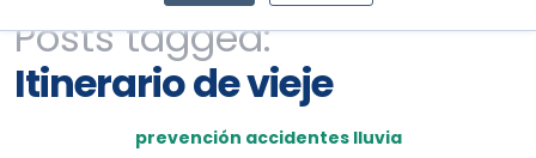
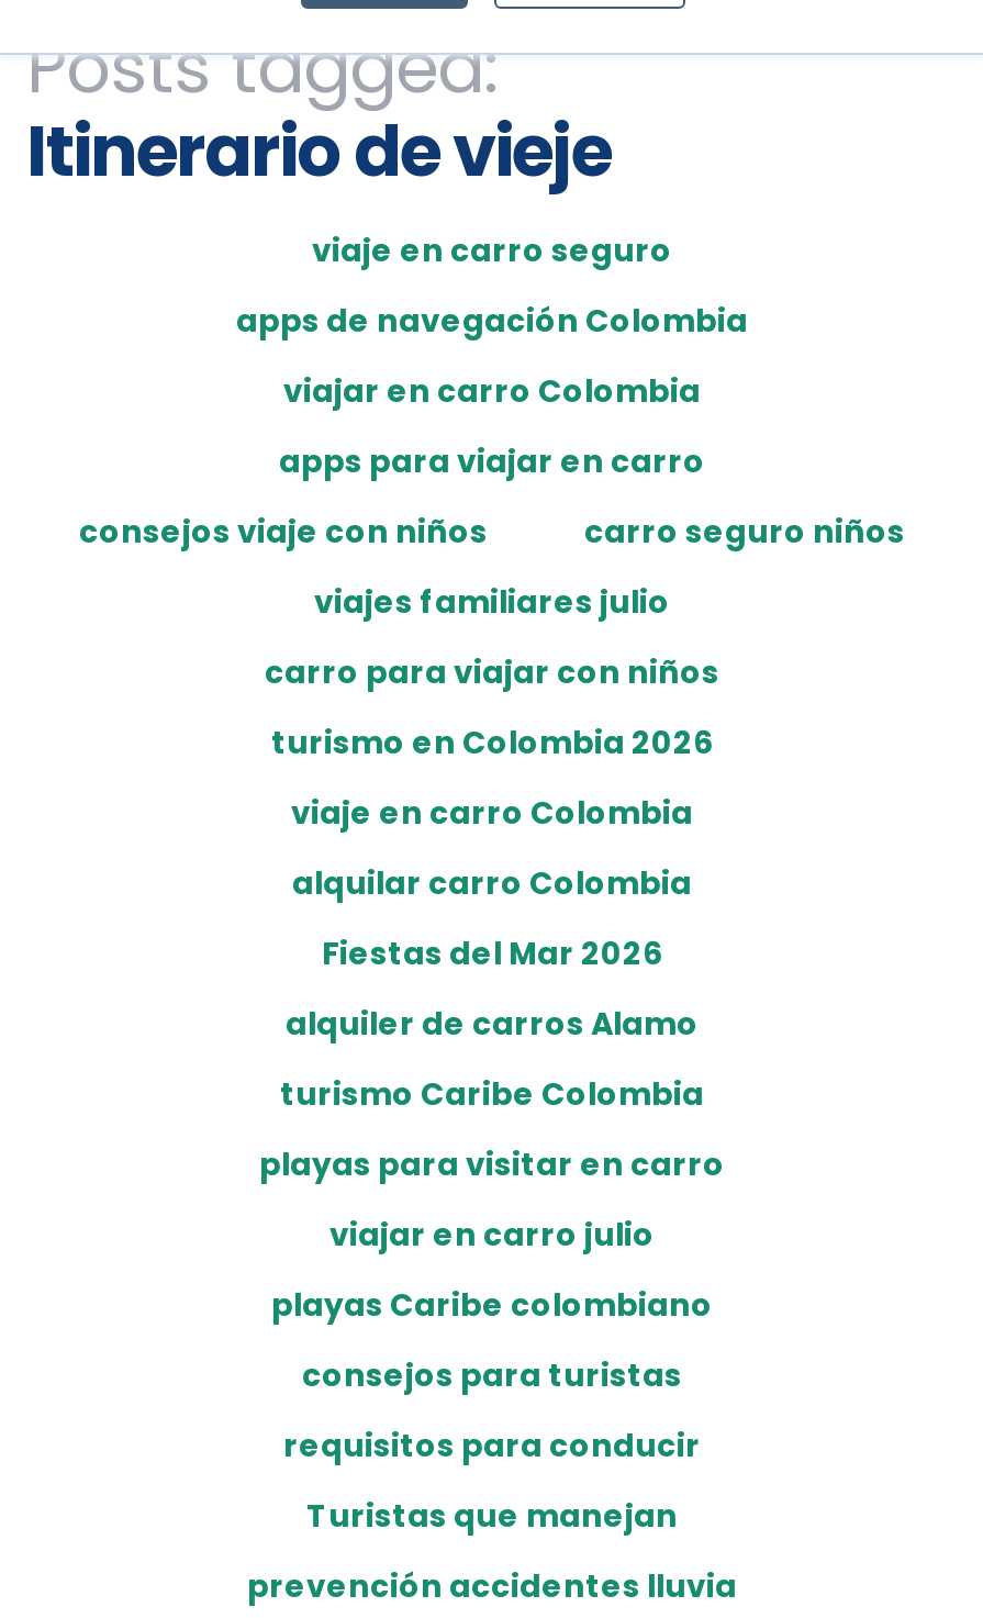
none -> [79,228,905,1538] viaje en carro seguro | apps de navegación Colombia | viajar en carro Colombia | apps para viajar en carro | consejos viaje con niños | carro seguro niños | viajes familiares julio | carro para viajar con niños | turismo en Colombia 2026 | viaje en carro Colombia | alquilar carro Colombia | Fiestas del Mar 2026 | alquiler de carros Alamo | turismo Caribe Colombia | playas para visitar en carro | viajar en carro julio | playas Caribe colombiano | consejos para turistas | requisitos para conducir | Turistas que manejan

